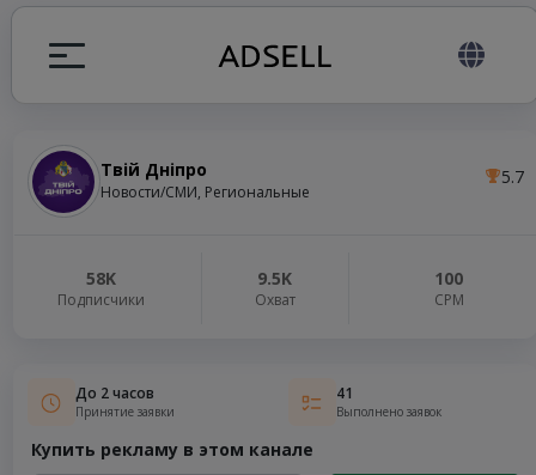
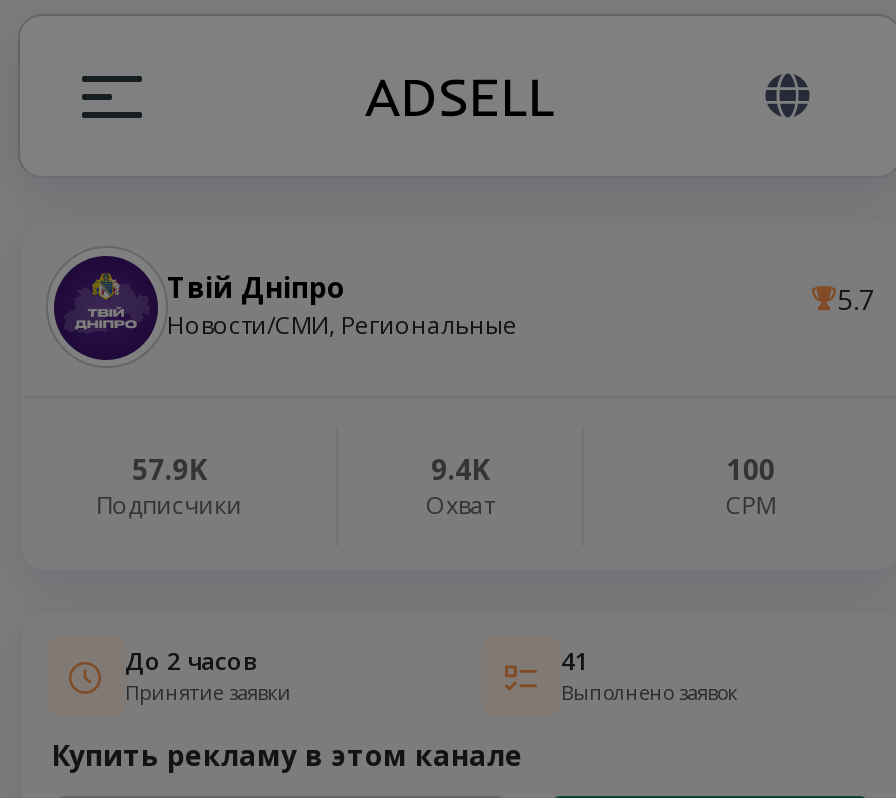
[86,267,116,290] 58K -> [132,450,206,488] 57.9K
[258,267,293,290] 9.5K -> [431,450,489,488] 9.4K

